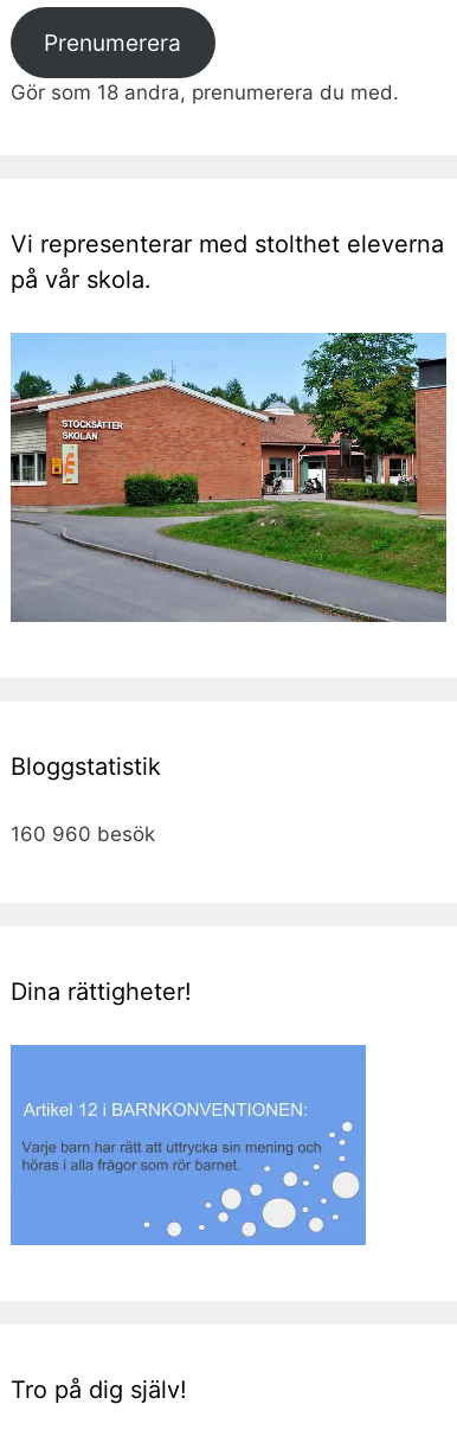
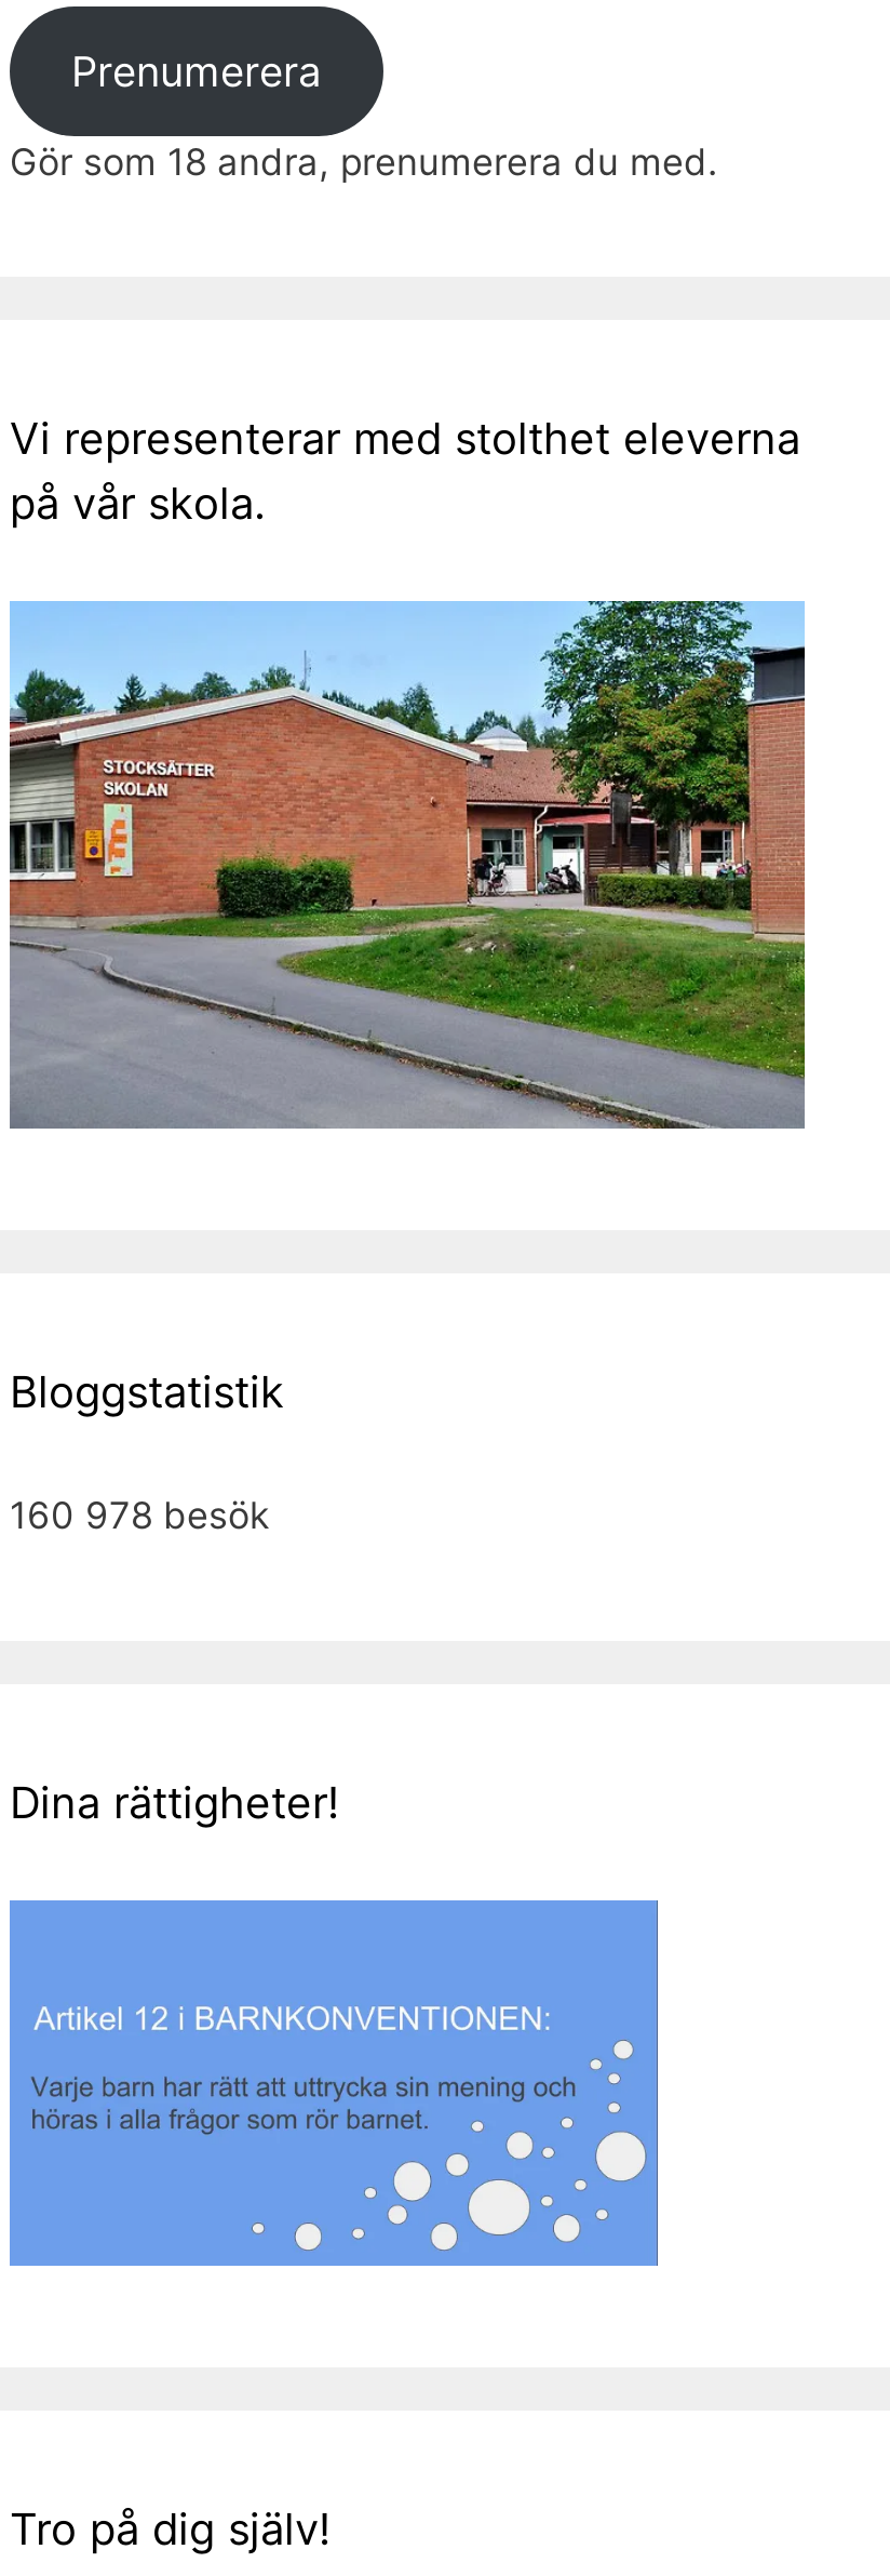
[11,822,155,846] 160 960 besök -> [10,1495,269,1538] 160 978 besök

